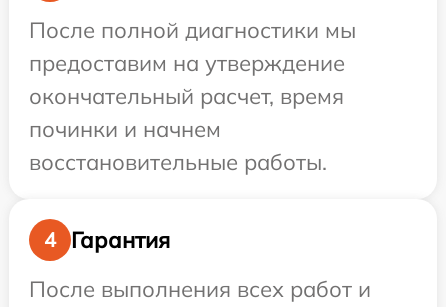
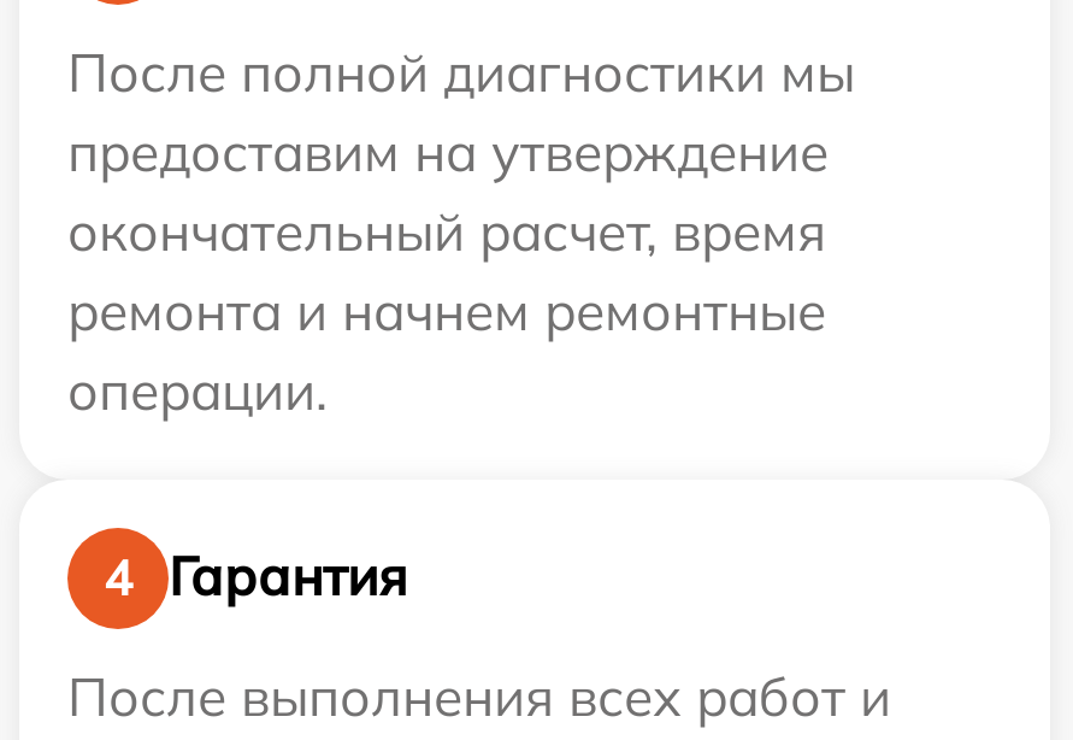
[29,115,327,176] починки и начнем | восстановительные работы. -> [67,277,826,424] ремонта и начнем ремонтные | операции.

